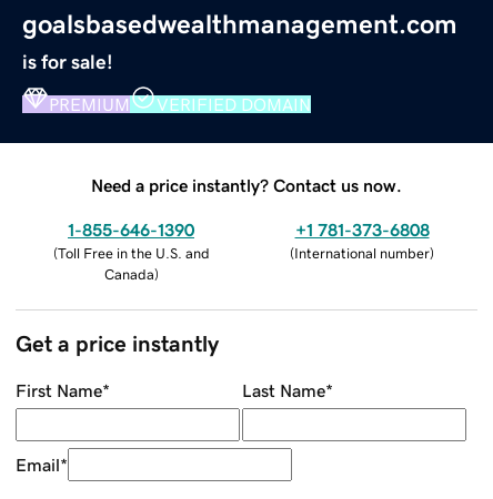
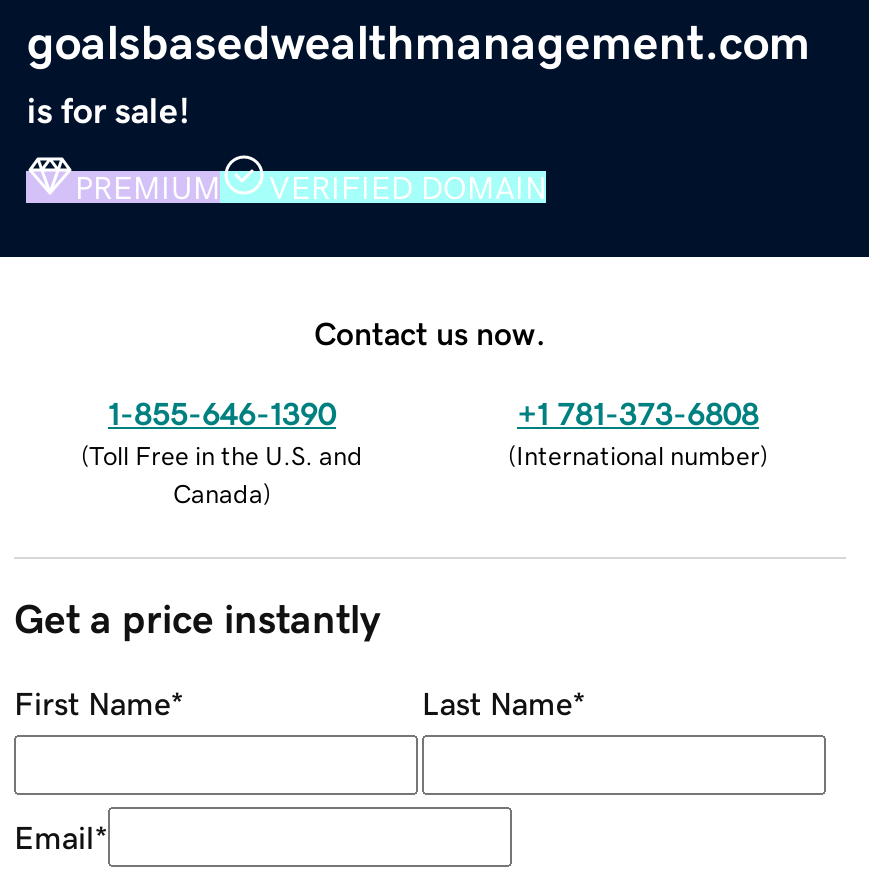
[91,176,402,194] Need a price instantly? Contact us now. -> [314,316,546,348] Contact us now.

